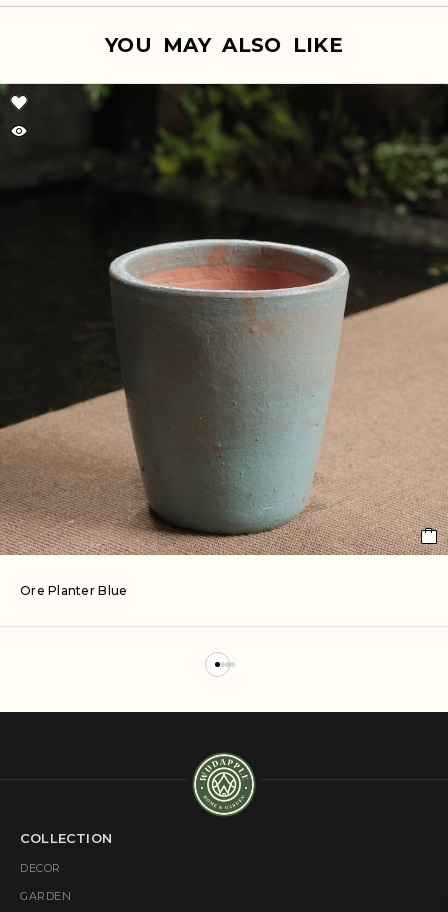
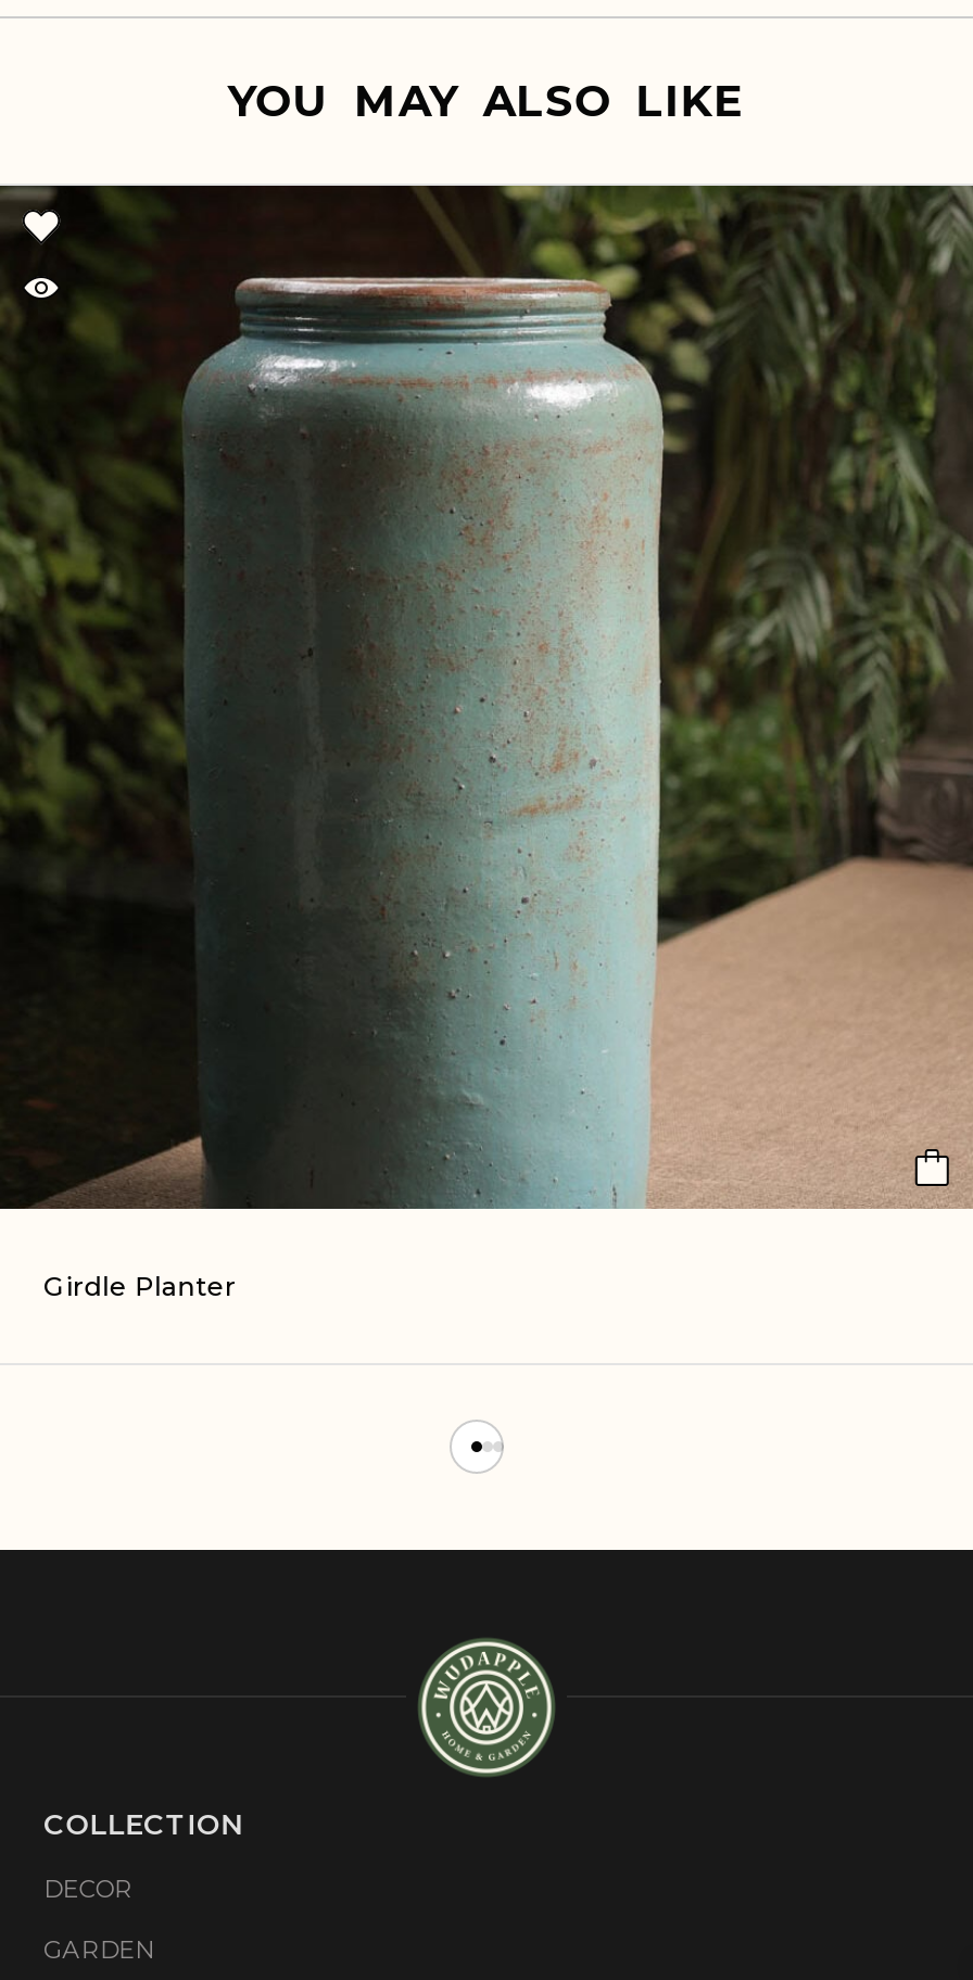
[3,84,445,598] [image] | Ore Planter Blue -> [7,186,966,1303] [image] | Girdle Planter

